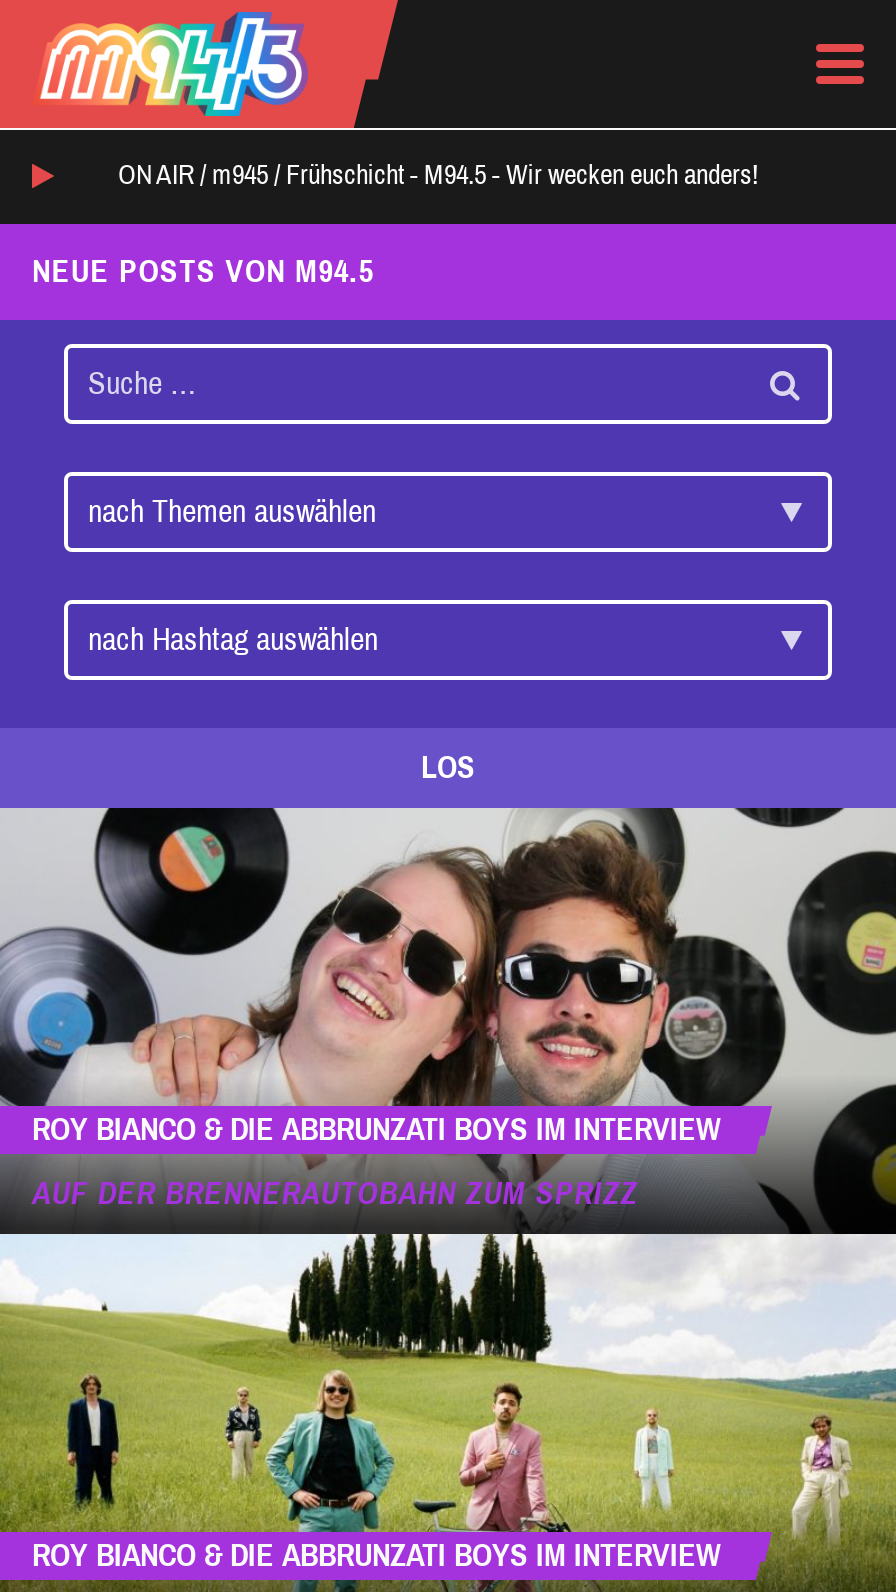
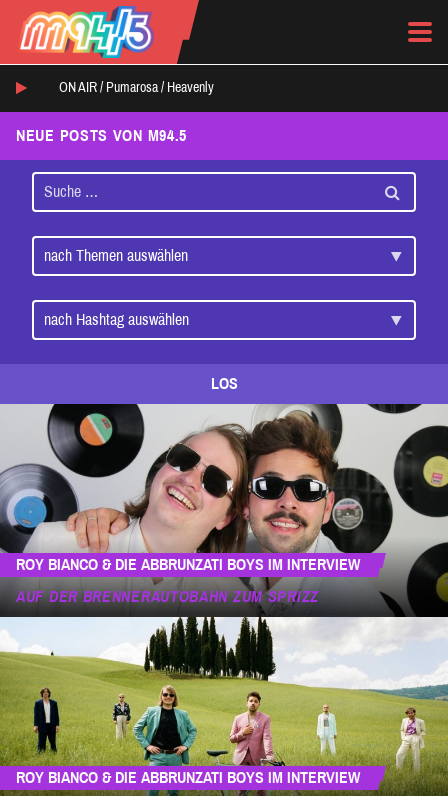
[118,160,758,190] ON AIR / m945 / Frühschicht - M94.5 - Wir wecken euch anders! -> [59,80,214,95] ON AIR / Pumarosa / Heavenly

